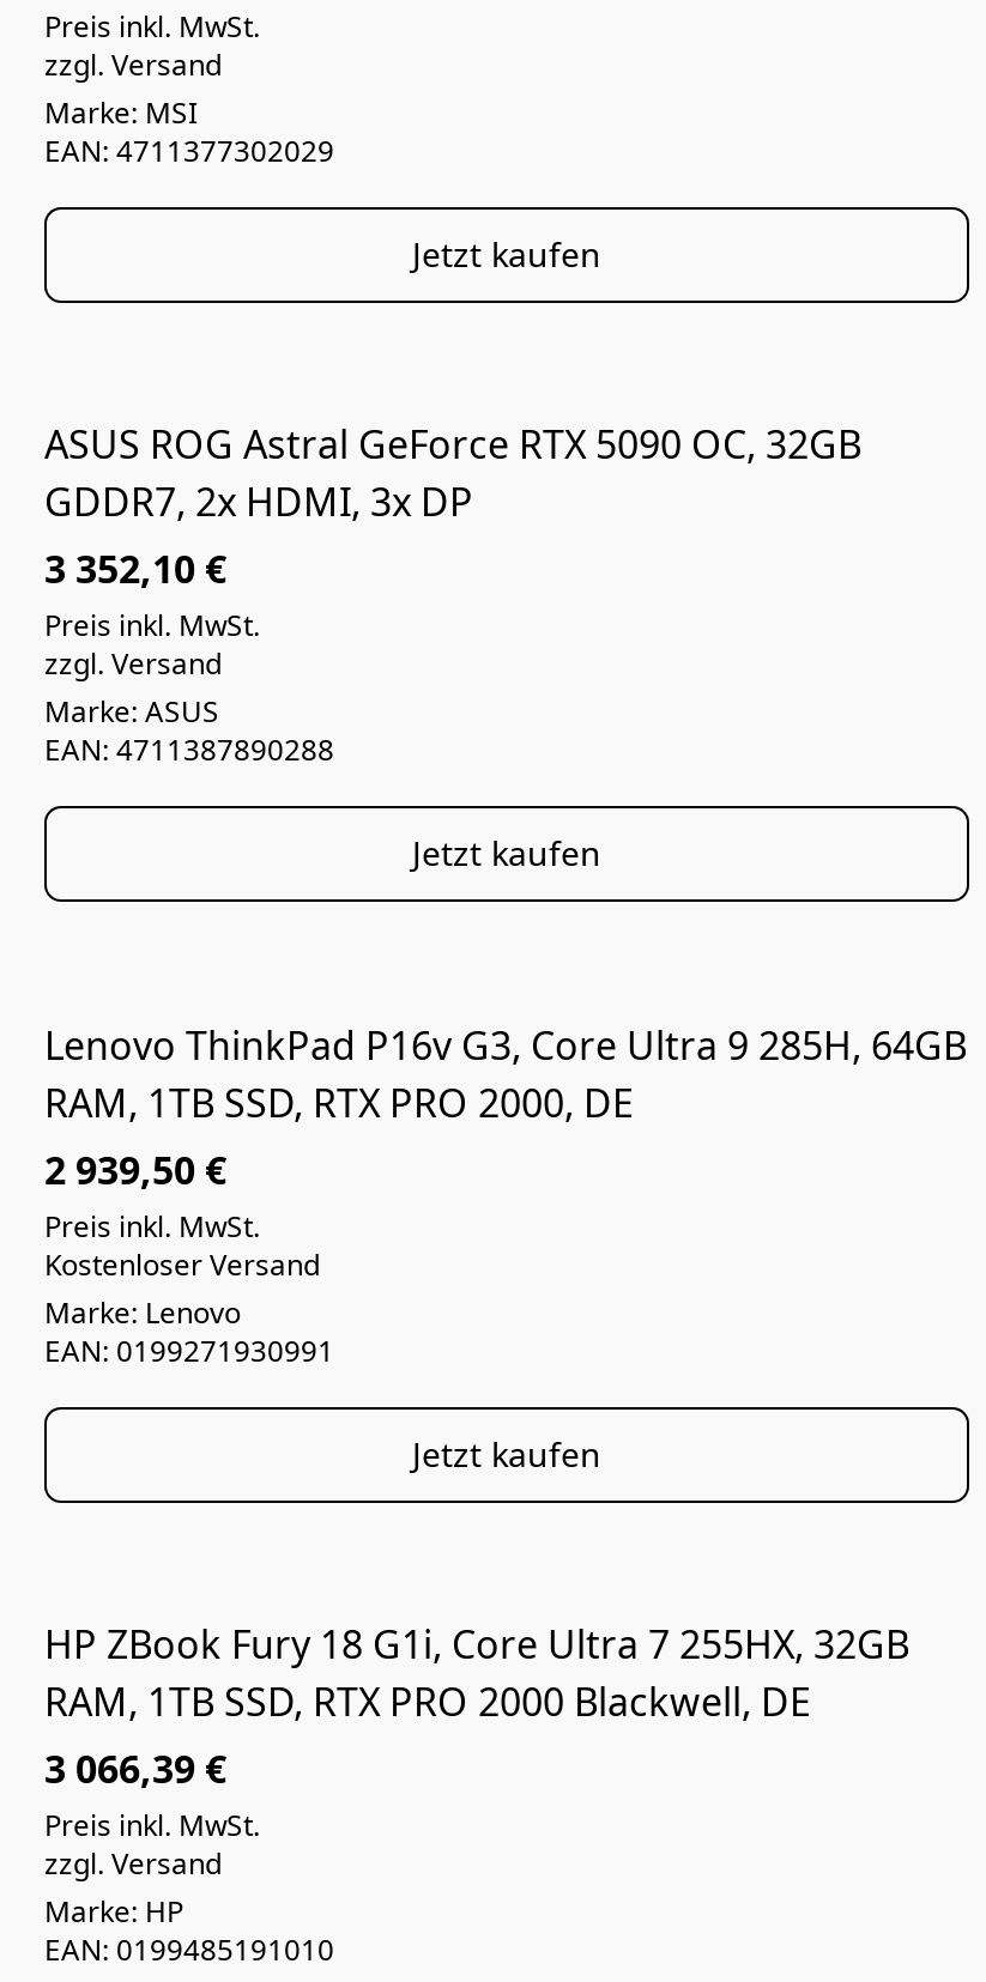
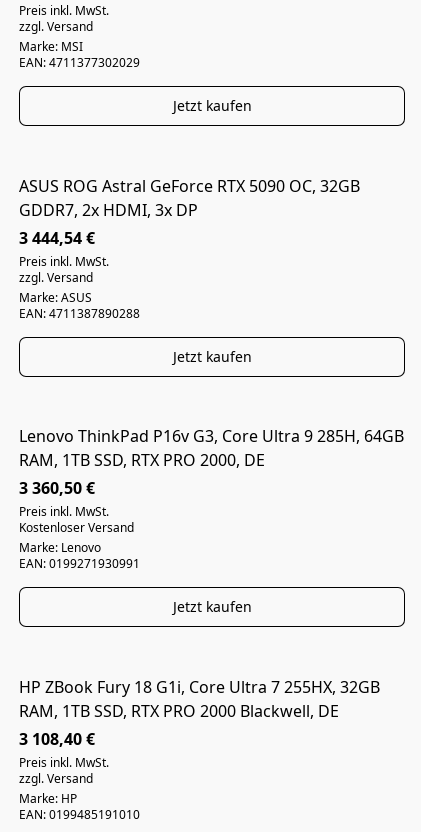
[44,543,226,596] 3 352,10 € -> [19,227,95,249] 3 444,54 €
[44,1143,226,1196] 2 939,50 € -> [19,477,95,499] 3 360,50 €
[44,1743,226,1796] 3 066,39 € -> [19,728,95,750] 3 108,40 €

